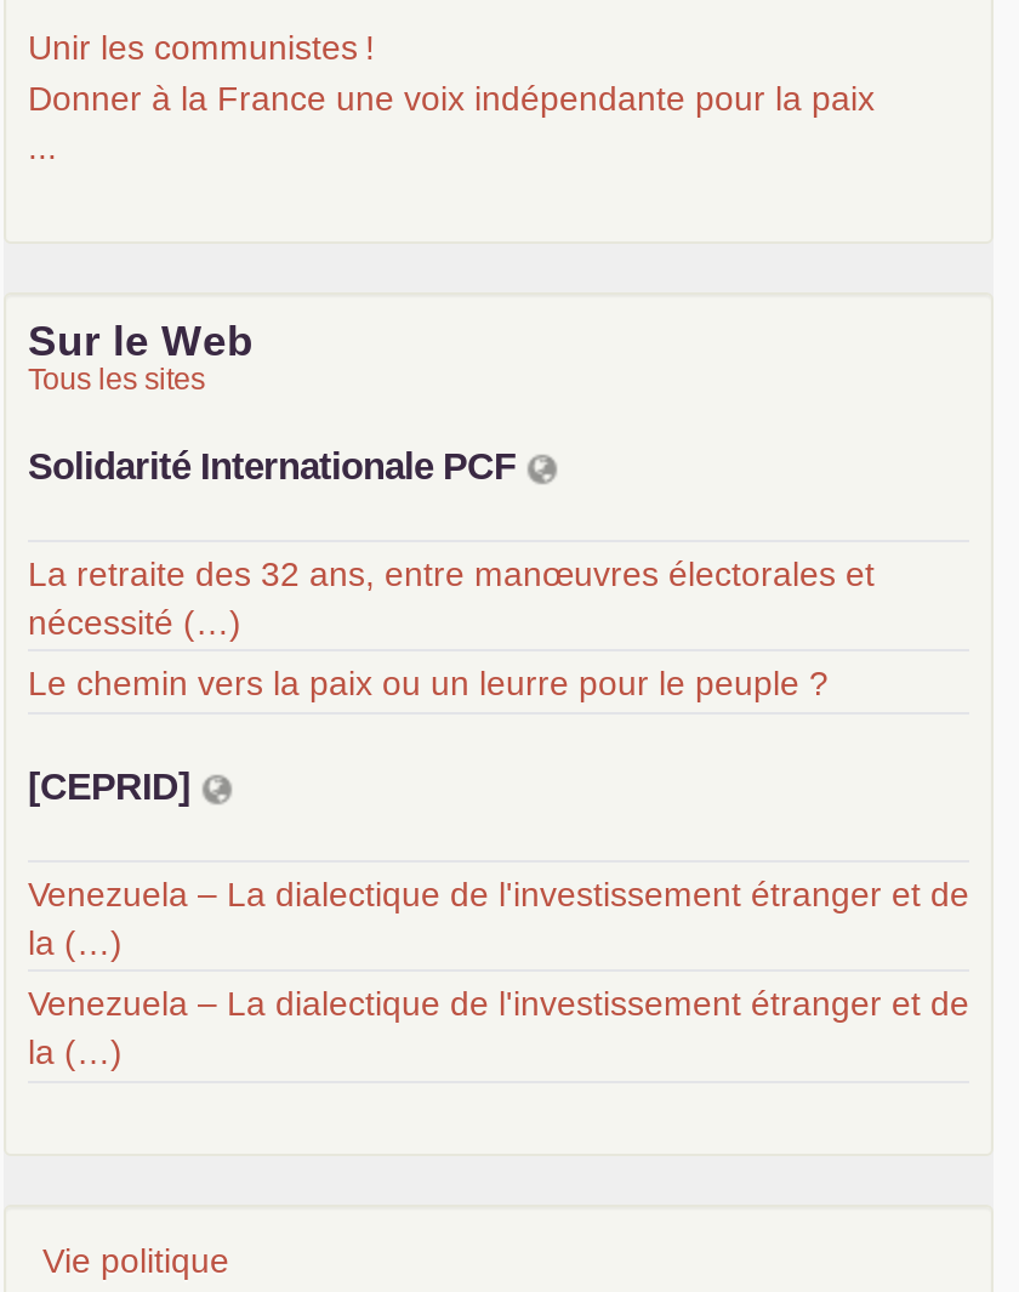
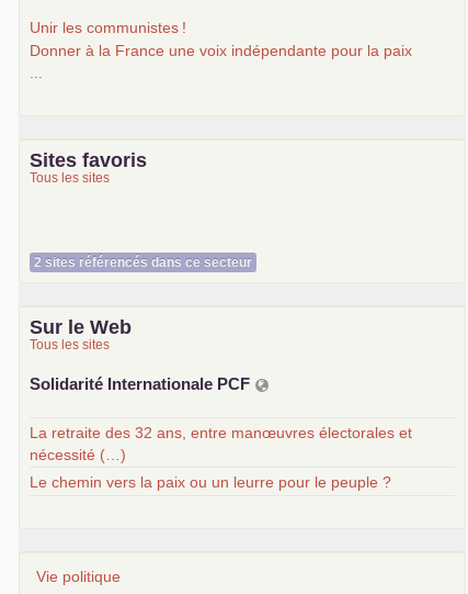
none -> [30,149,147,186] Sites favoris | Tous les sites
none -> [34,255,252,270] 2 sites référencés dans ce secteur
moved [28,317,875,701] -> [30,316,412,490]: Sur le Web | Tous les sites | Solidarité Internationale PCF | La retraite des 32 ans, entre manœuvres électorales et | nécessité (…) | Le chemin vers la paix ou un leurre pour le peuple ?
[28,765,969,1070] [CEPRID] | Venezuela – La dialectique de l'investissement étranger et de | la (…) | Venezuela – La dialectique de l'investissement étranger et de | la (…) -> none

